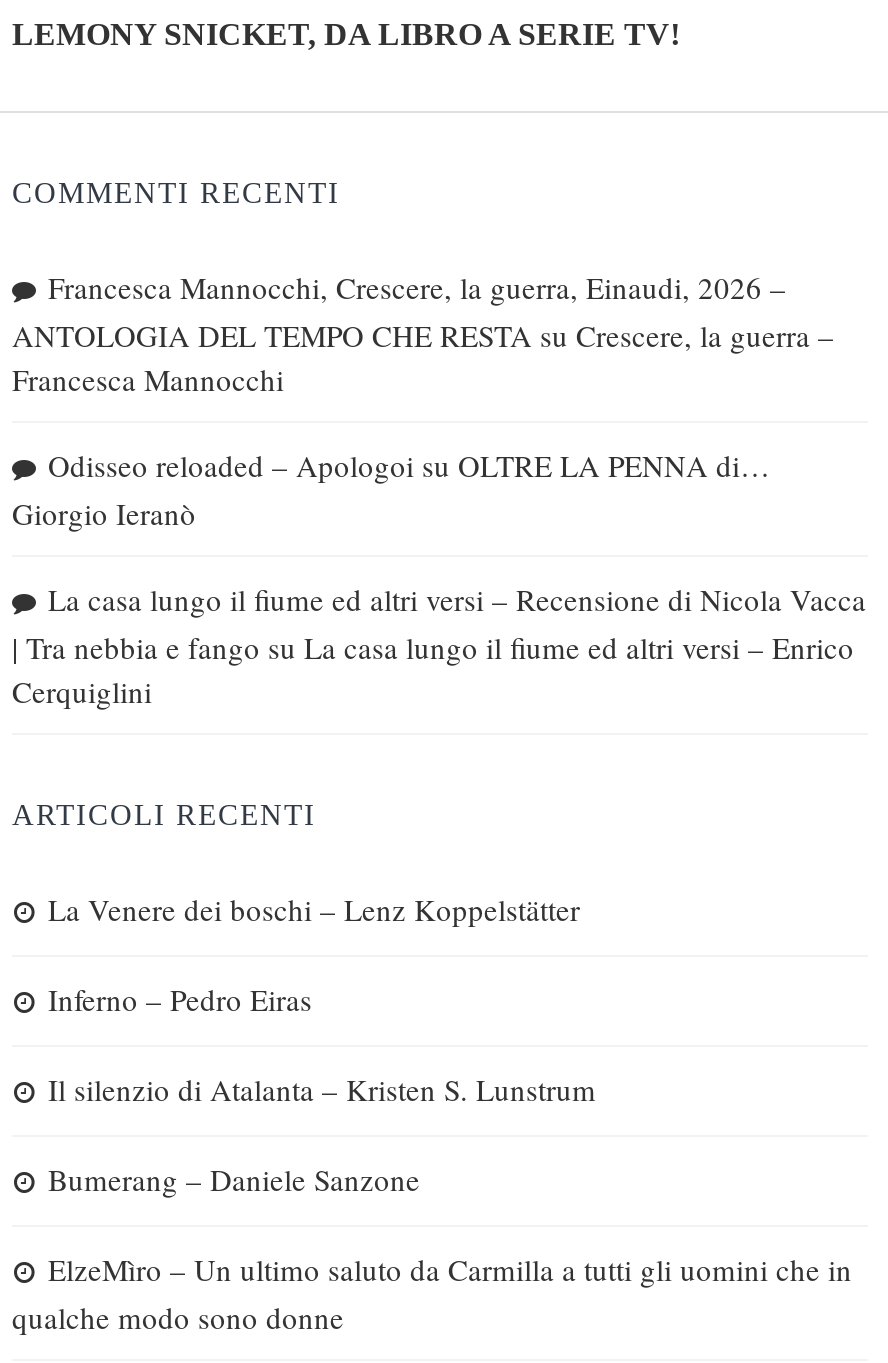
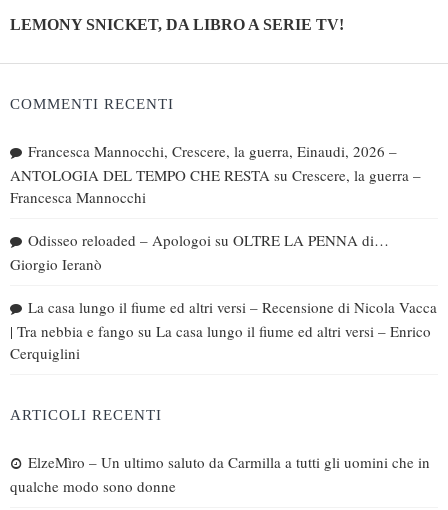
[48,889,596,1199] La Venere dei boschi – Lenz Koppelstätter | Inferno – Pedro Eiras | Il silenzio di Atalanta – Kristen S. Lunstrum | Bumerang – Daniele Sanzone -> none

